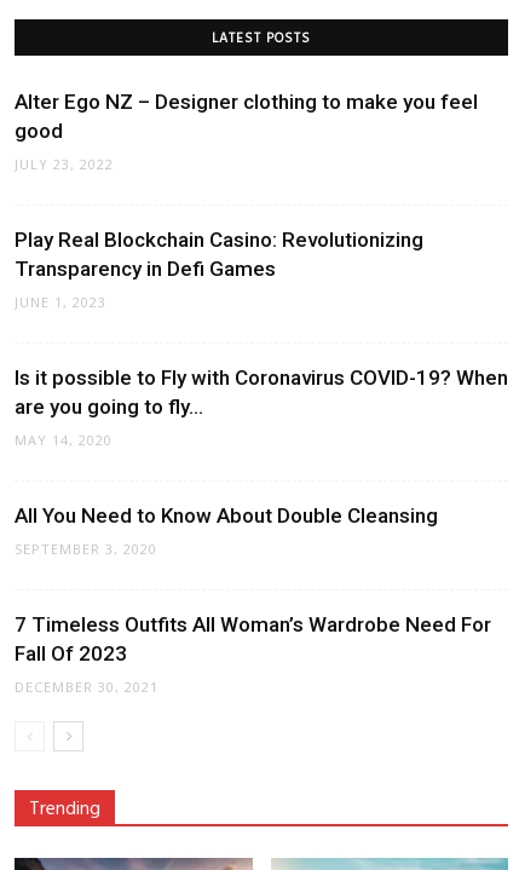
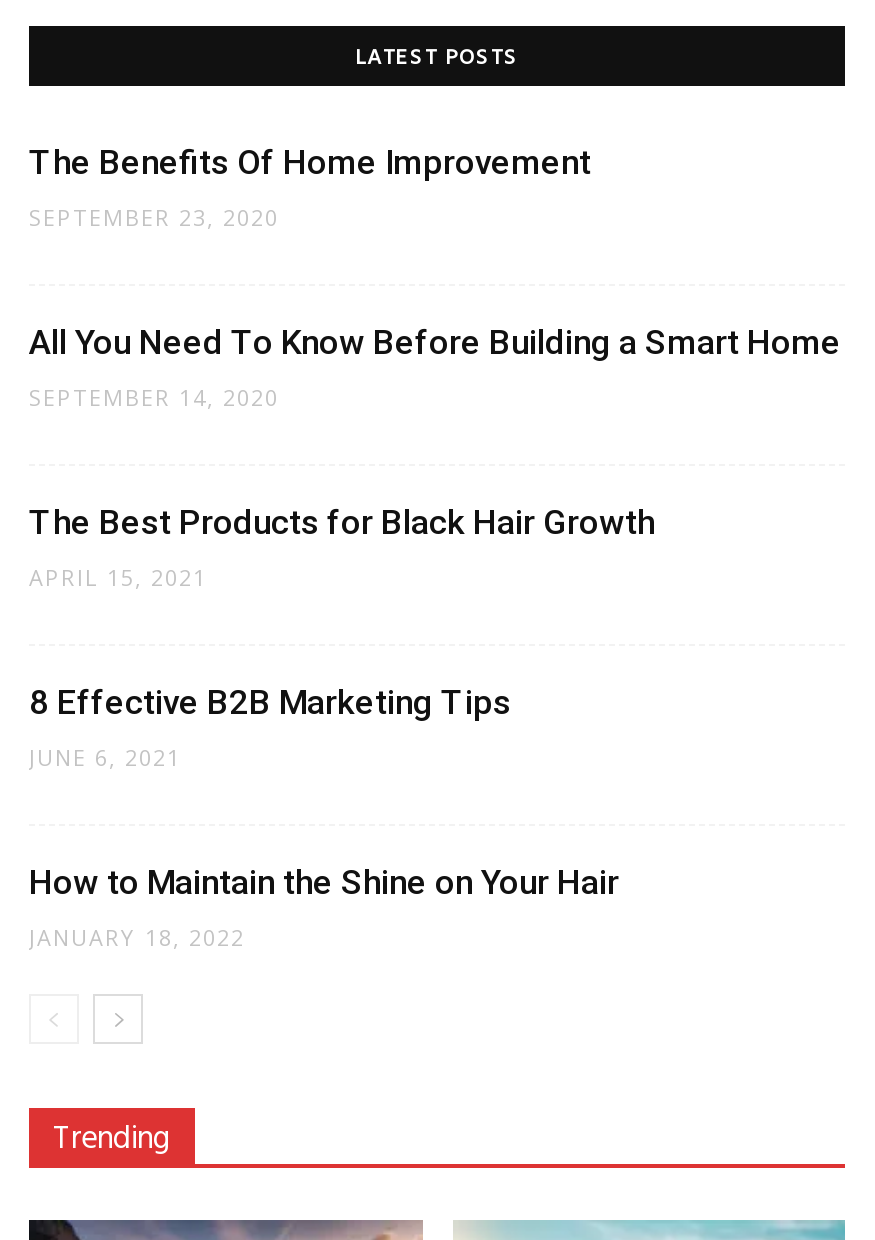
[15,89,478,142] Alter Ego NZ – Designer clothing to make you feel | good -> [29,141,591,181] The Benefits Of Home Improvement
[15,154,114,173] JULY 23, 2022 -> [29,201,279,231] SEPTEMBER 23, 2020
[15,227,423,280] Play Real Blockchain Casino: Revolutionizing | Transparency in Defi Games -> [29,321,841,361] All You Need To Know Before Building a Smart Home
[15,292,106,310] JUNE 1, 2023 -> [29,381,279,411] SEPTEMBER 14, 2020
[15,365,508,418] Is it possible to Fly with Coronavirus COVID-19? When | are you going to fly... -> [29,501,655,541] The Best Products for Black Hair Growth
[15,430,113,448] MAY 14, 2020 -> [29,561,207,591] APRIL 15, 2021
[15,503,438,527] All You Need to Know About Double Cleansing -> [29,681,511,721] 8 Effective B2B Marketing Tips
[15,539,157,557] SEPTEMBER 3, 2020 -> [29,741,181,771] JUNE 6, 2021
[15,612,491,665] 7 Timeless Outfits All Woman’s Wardrobe Need For | Fall Of 2023 -> [29,861,619,901] How to Maintain the Shine on Your Hair
[15,677,158,695] DECEMBER 30, 2021 -> [29,921,245,951] JANUARY 18, 2022

